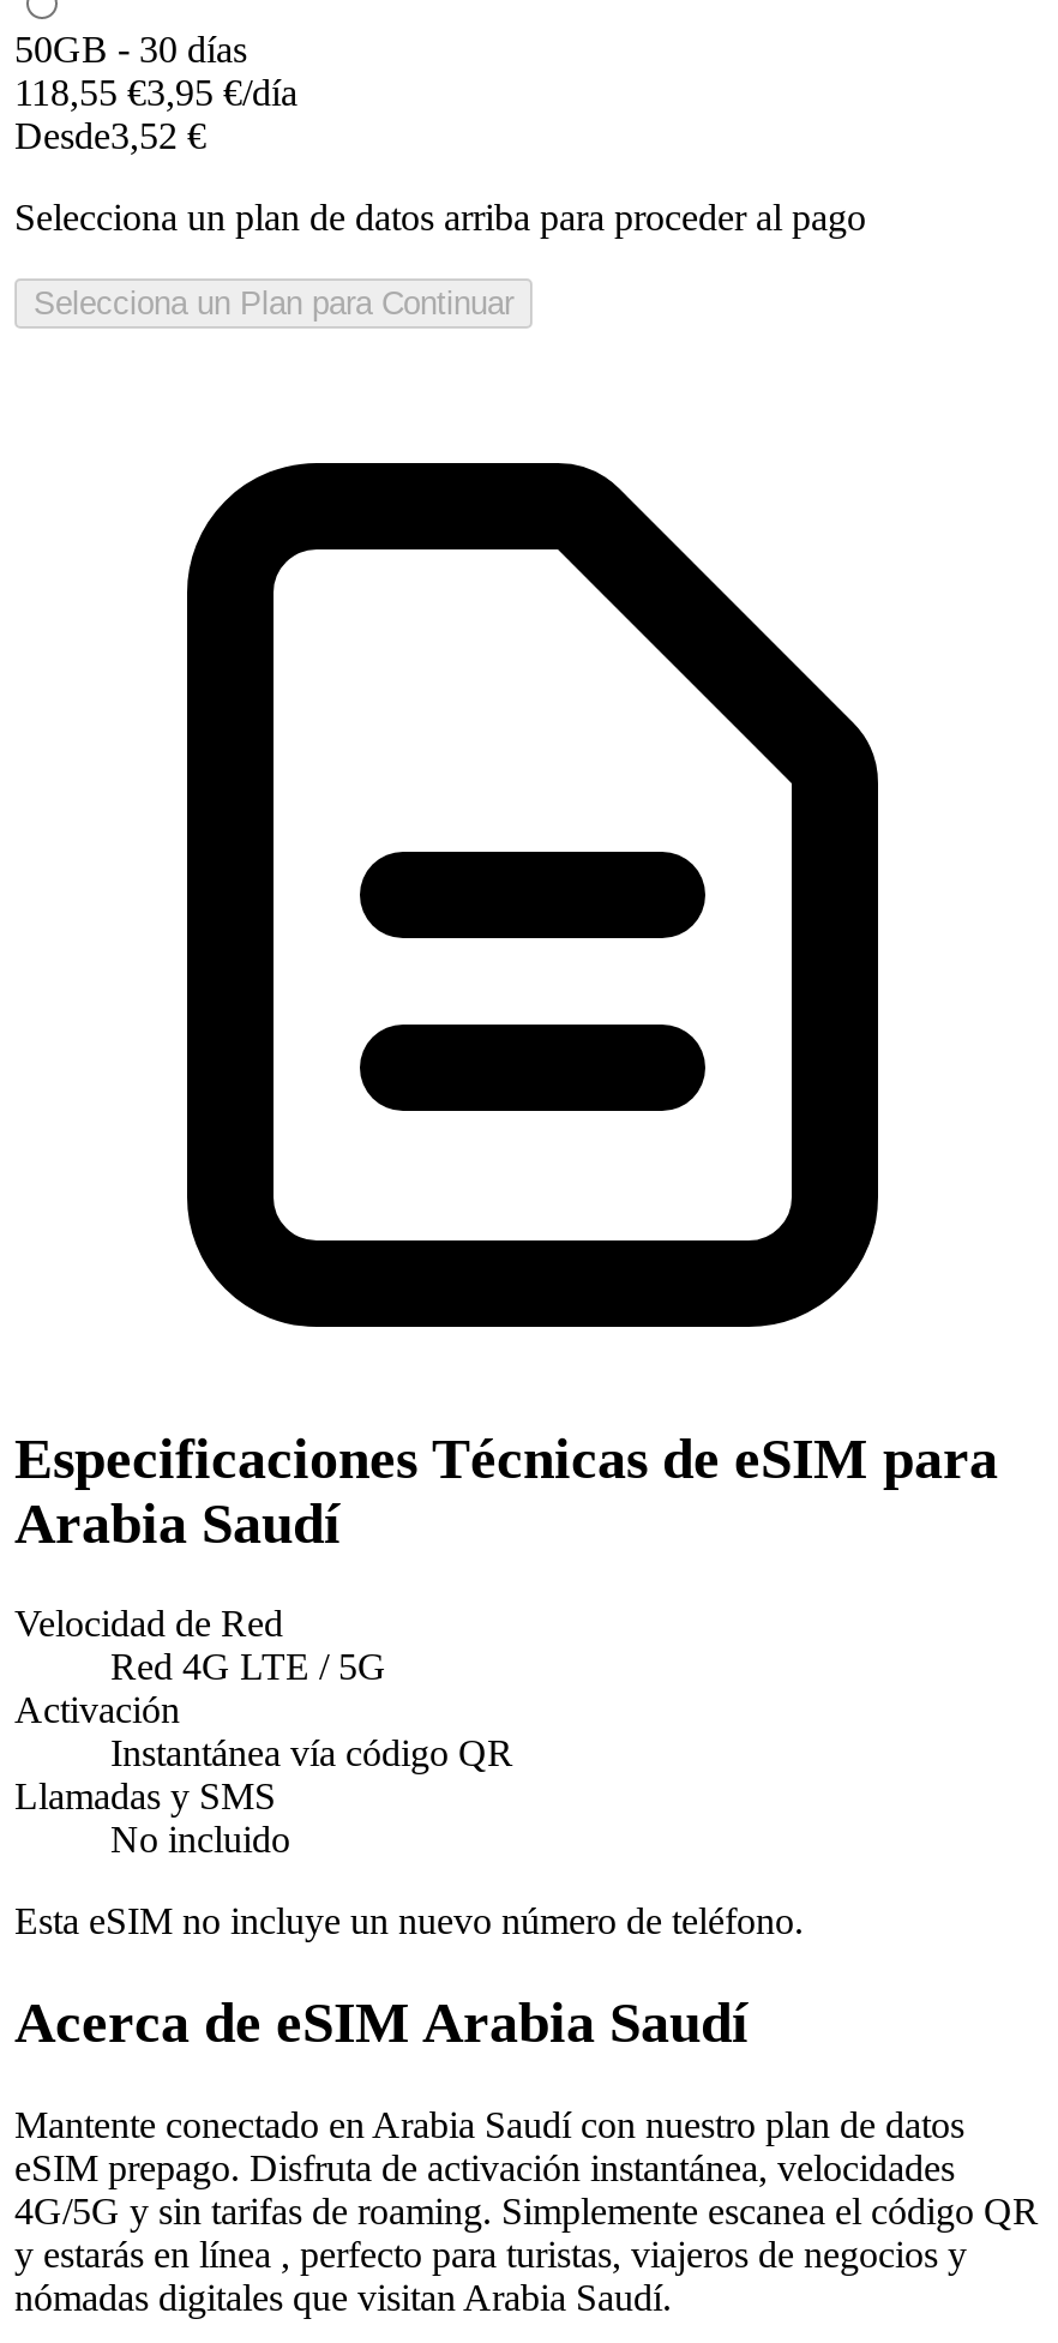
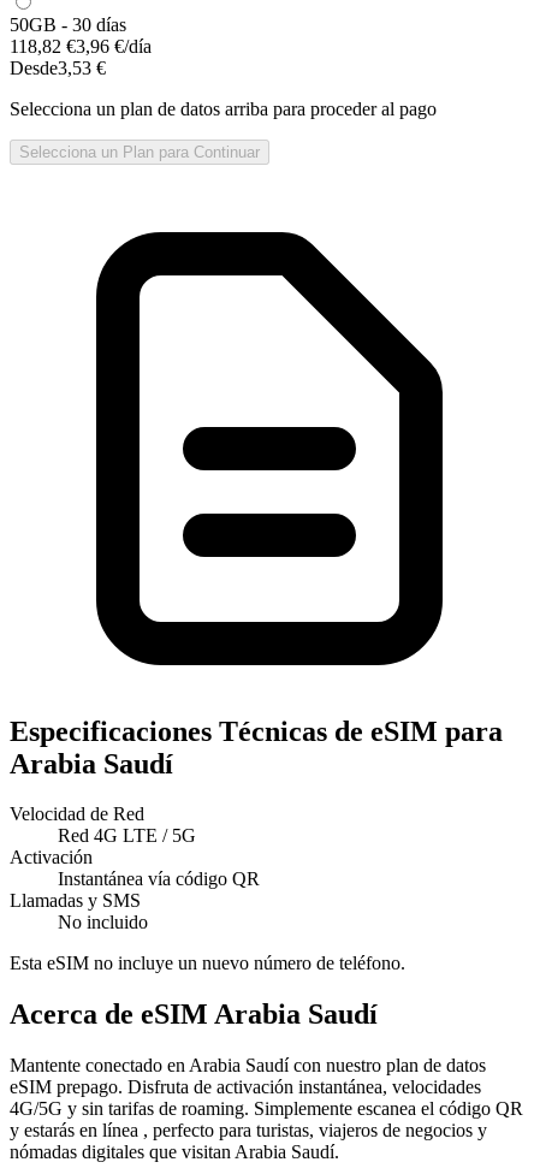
[14,71,297,112] 118,55 €3,95 €/día -> [10,36,152,56] 118,82 €3,96 €/día
[14,114,206,155] Desde3,52 € -> [10,57,106,78] Desde3,53 €

